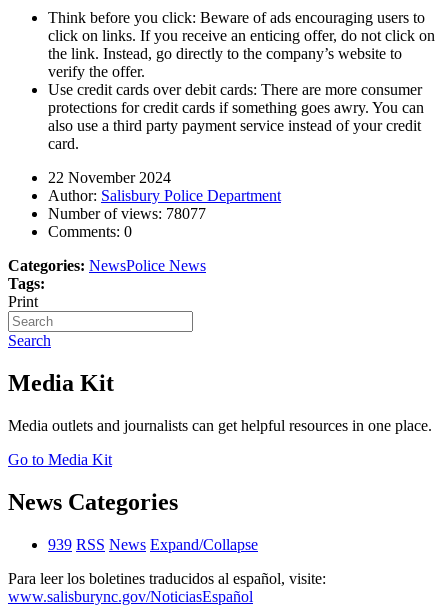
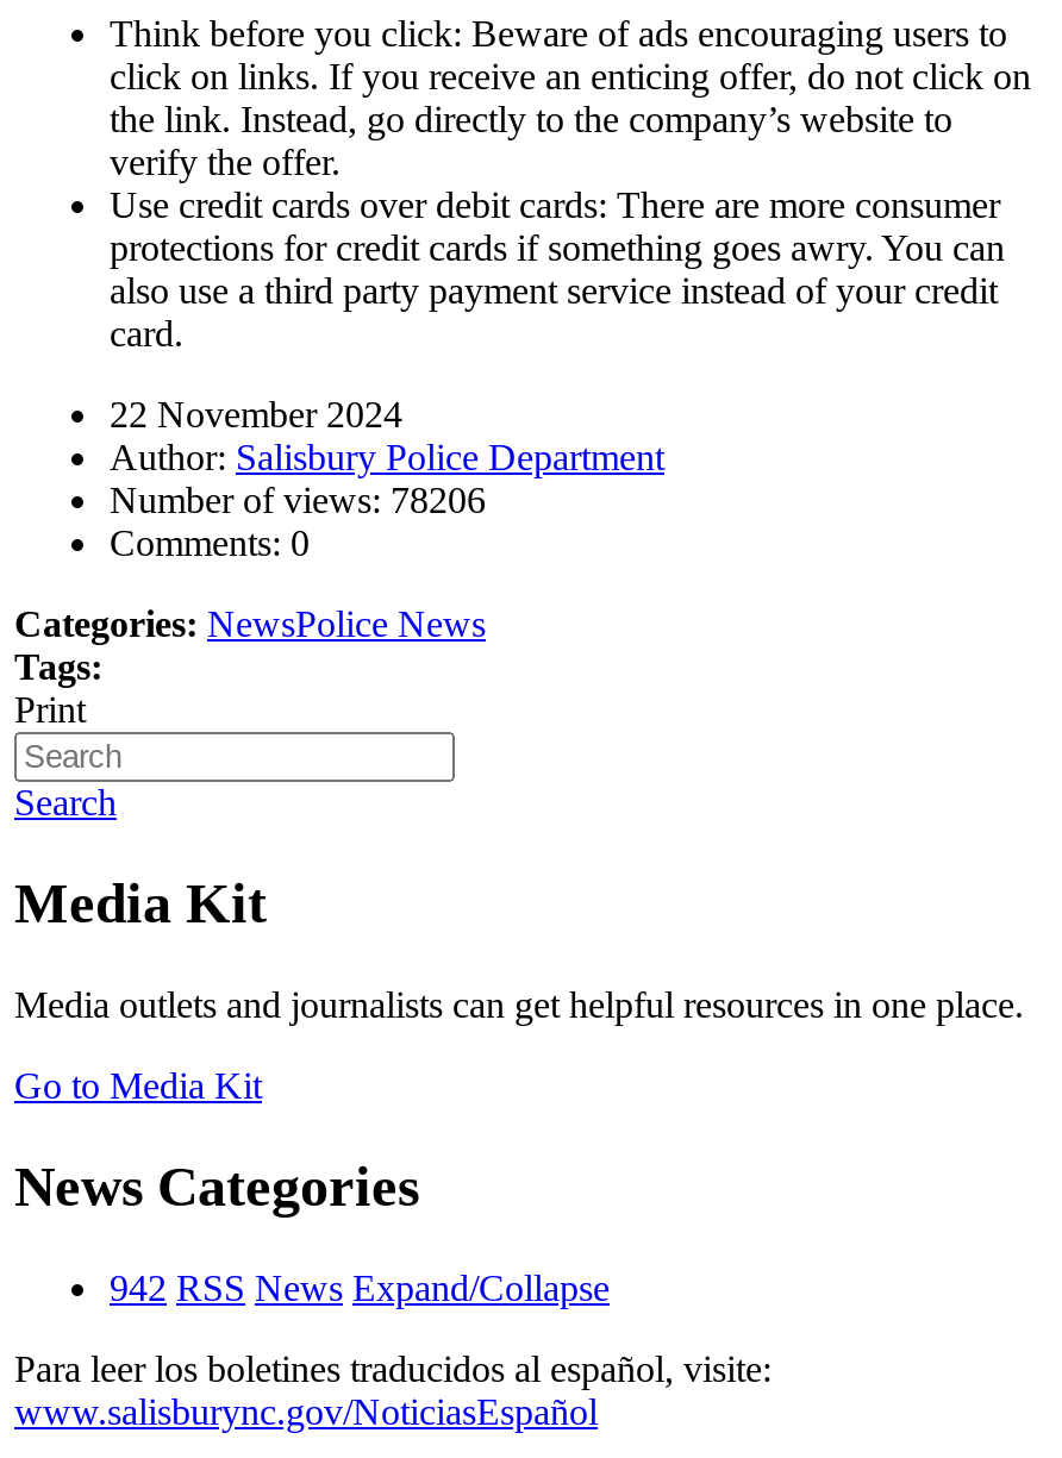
[48,205,206,222] Number of views: 78077 -> [110,480,486,521] Number of views: 78206
[48,536,258,553] 939 RSS News Expand/Collapse -> [110,1267,610,1308] 942 RSS News Expand/Collapse

